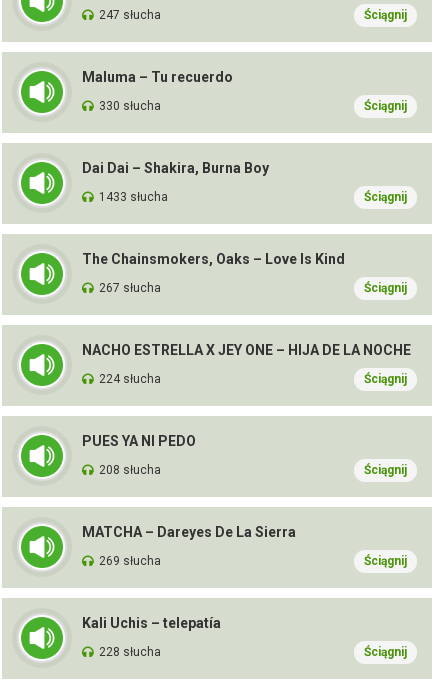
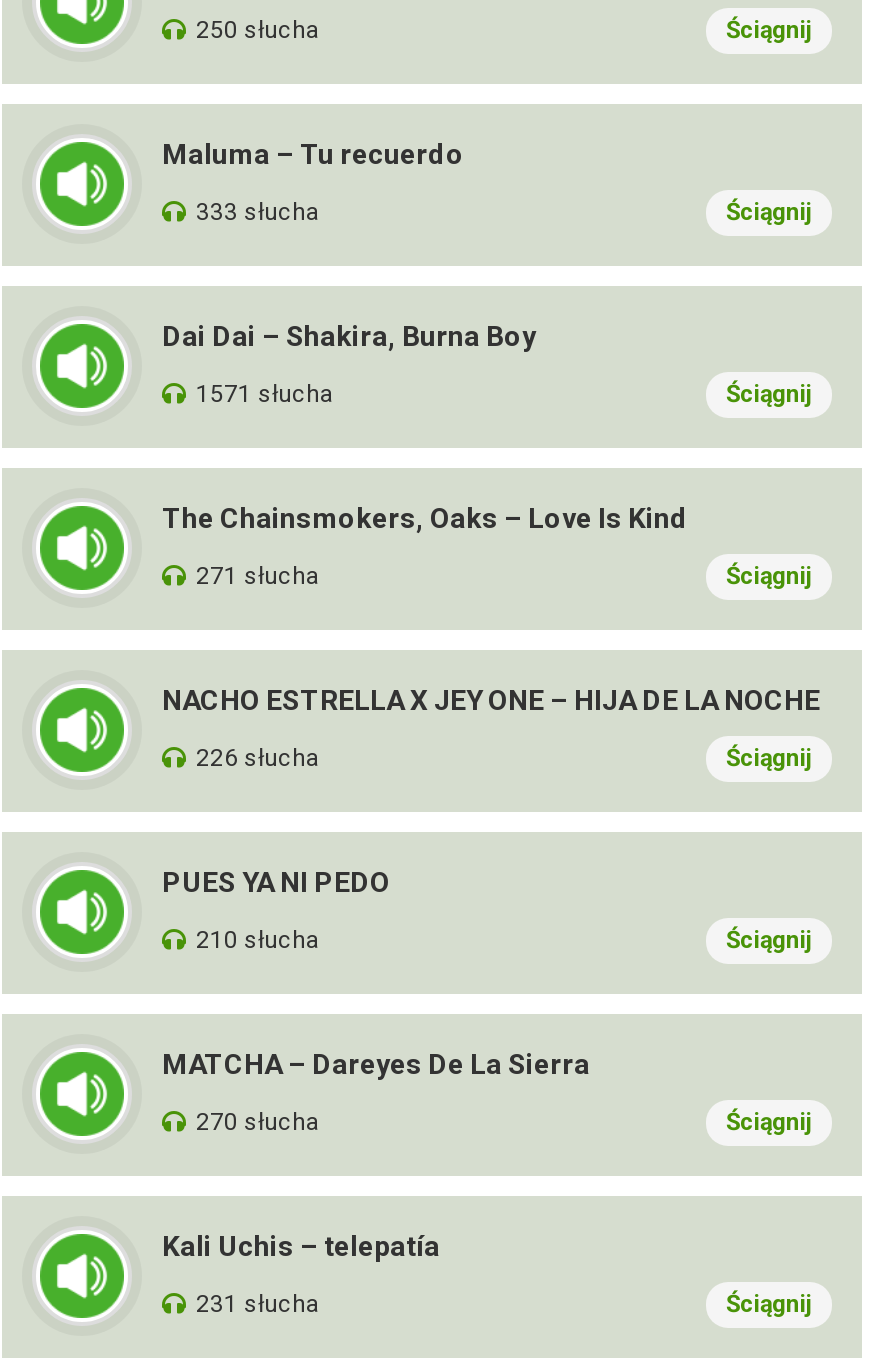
[99,8,161,22] 247 słucha -> [196,16,320,44] 250 słucha
[99,99,161,113] 330 słucha -> [196,198,320,226] 333 słucha
[99,190,168,204] 1433 słucha -> [196,380,334,408] 1571 słucha
[99,281,161,295] 267 słucha -> [196,562,320,590] 271 słucha
[99,372,161,386] 224 słucha -> [196,744,320,772] 226 słucha
[99,463,161,477] 208 słucha -> [196,926,320,954] 210 słucha
[99,554,161,568] 269 słucha -> [196,1108,320,1136] 270 słucha
[99,645,161,659] 228 słucha -> [196,1290,320,1318] 231 słucha

